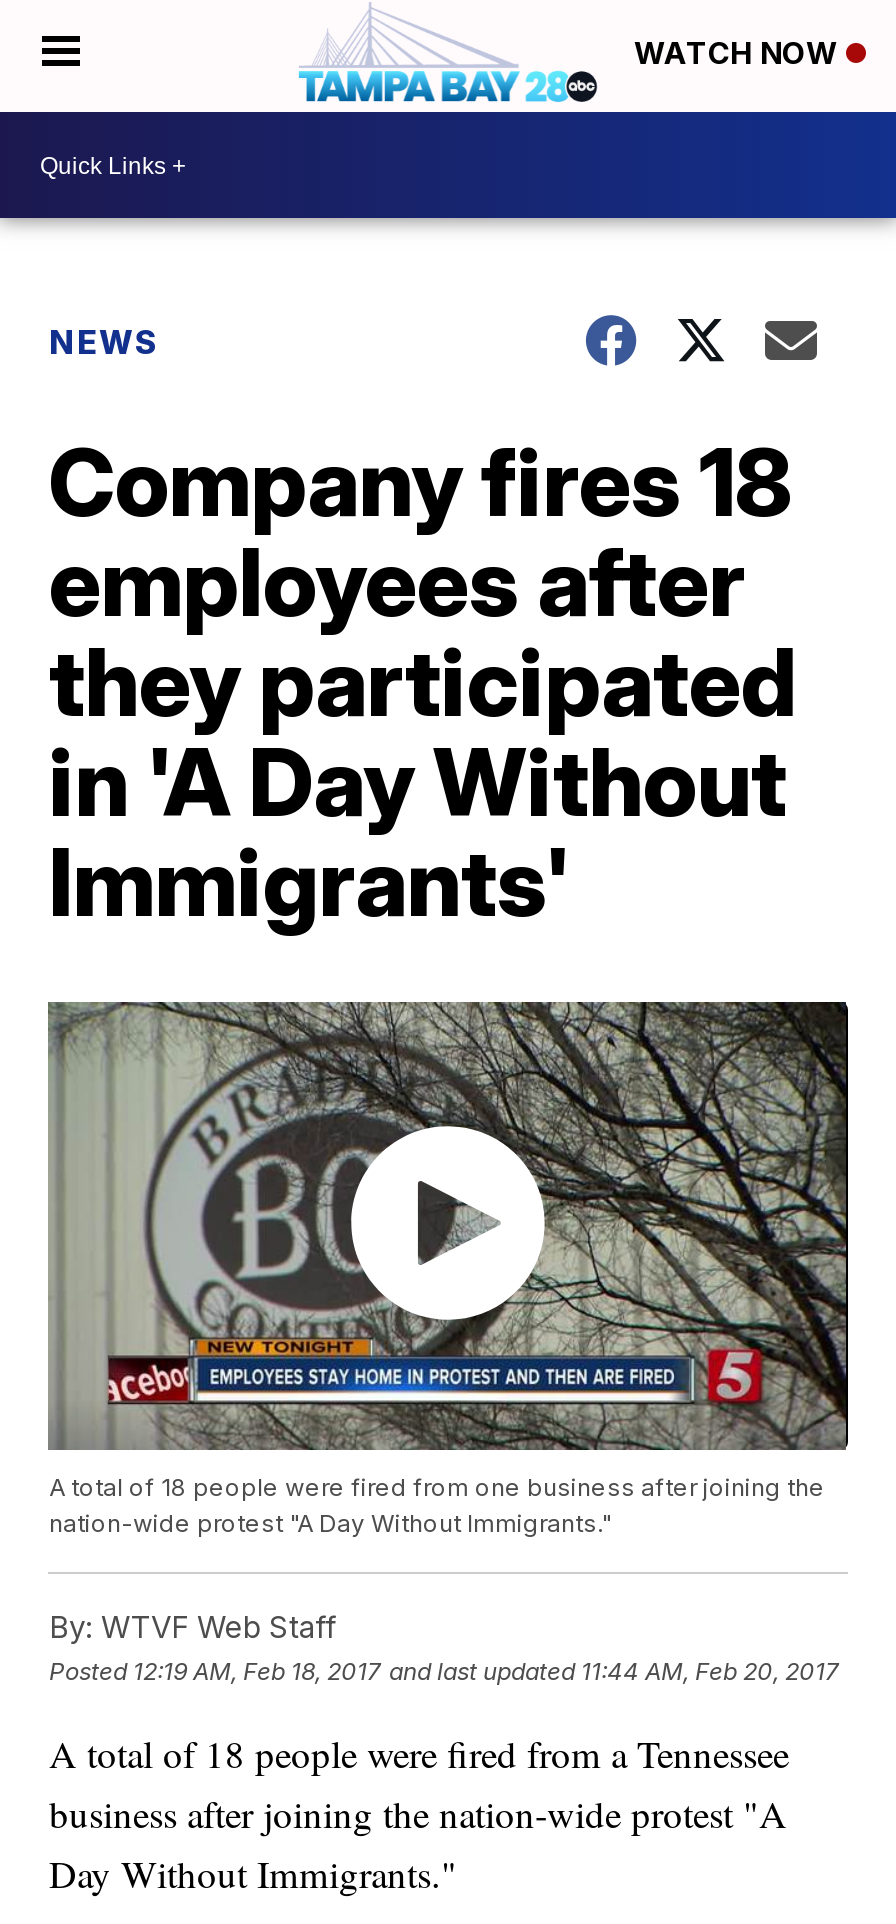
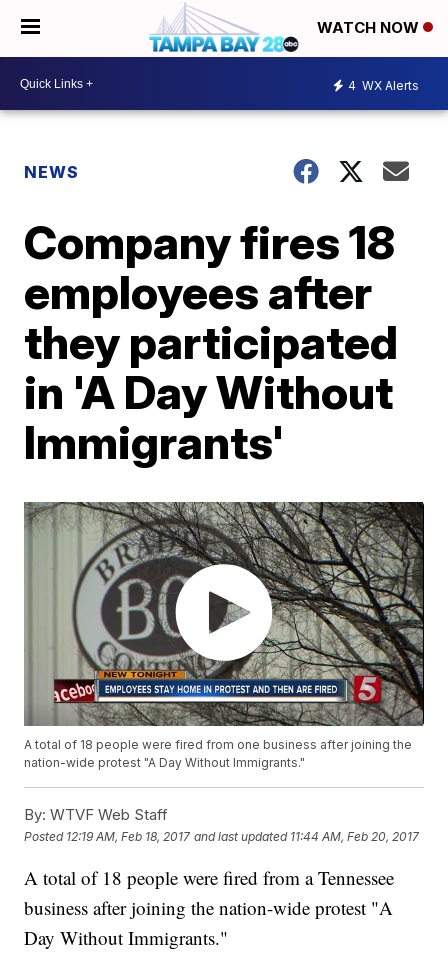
none -> [348,77,419,92] 4 WX Alerts

